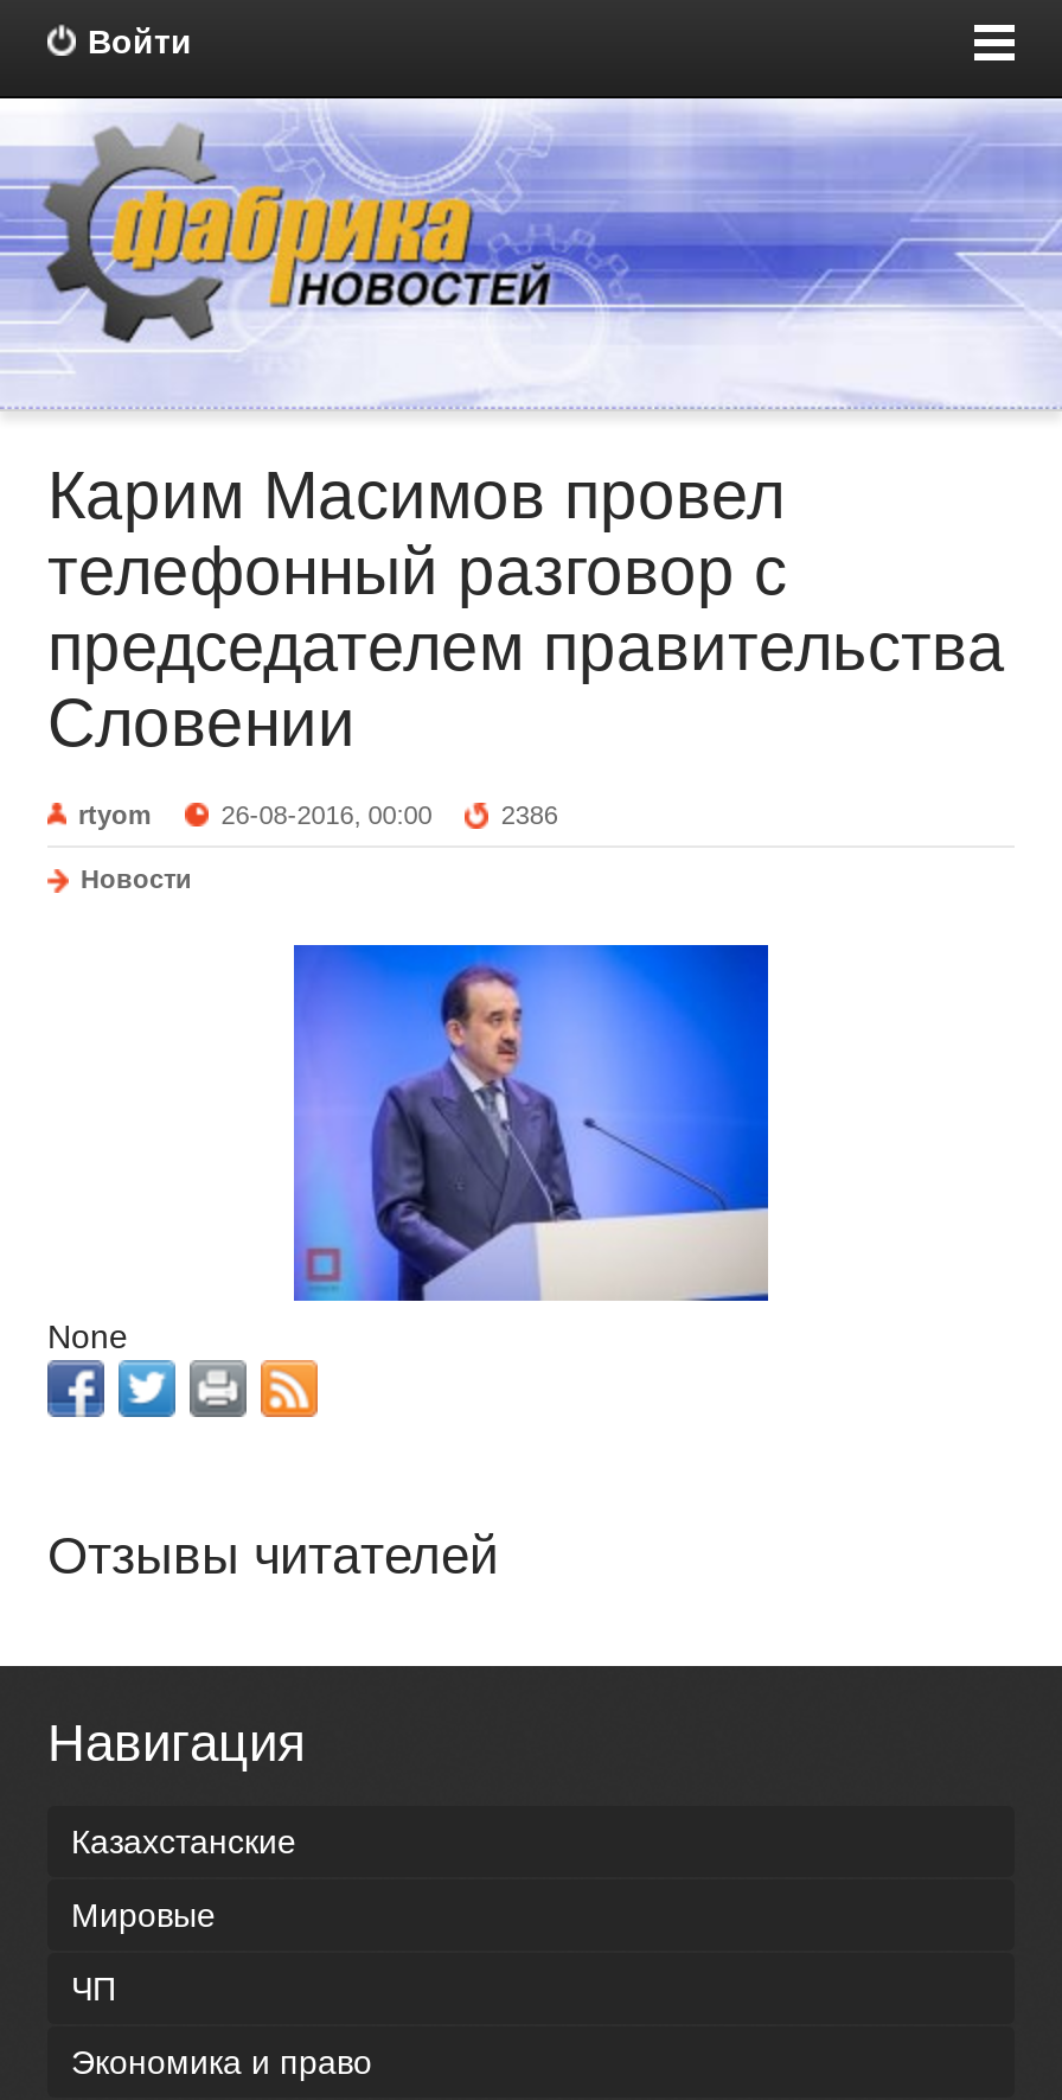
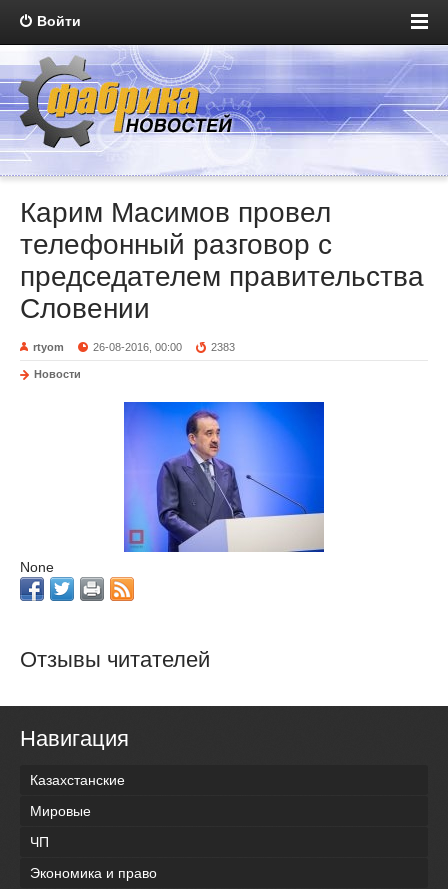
[501,800,558,829] 2386 -> [211,341,235,353] 2383

